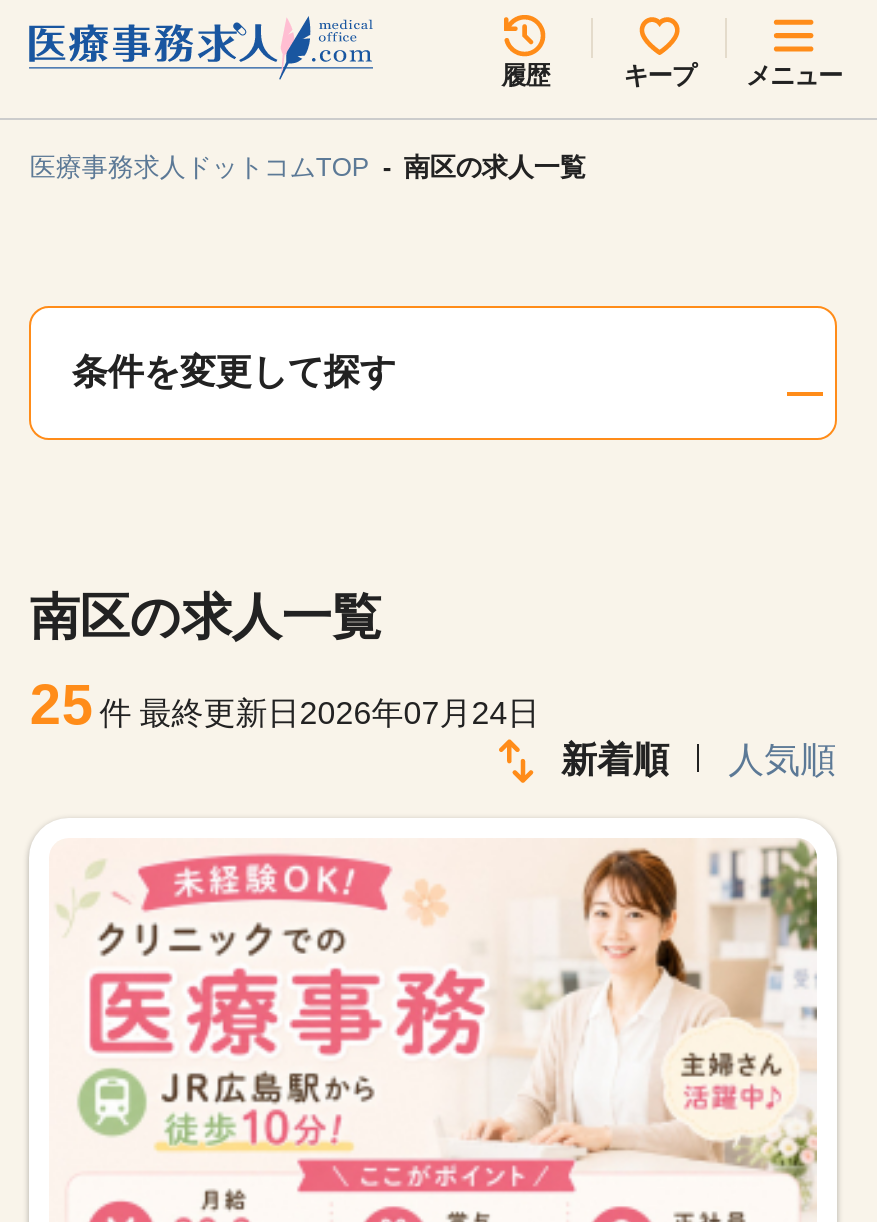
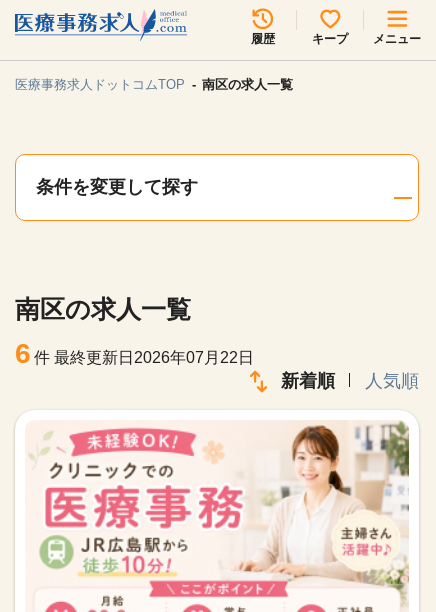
[30,675,539,737] 25 件最終更新日2026年07月24日 -> [15,338,254,369] 6 件最終更新日2026年07月22日

